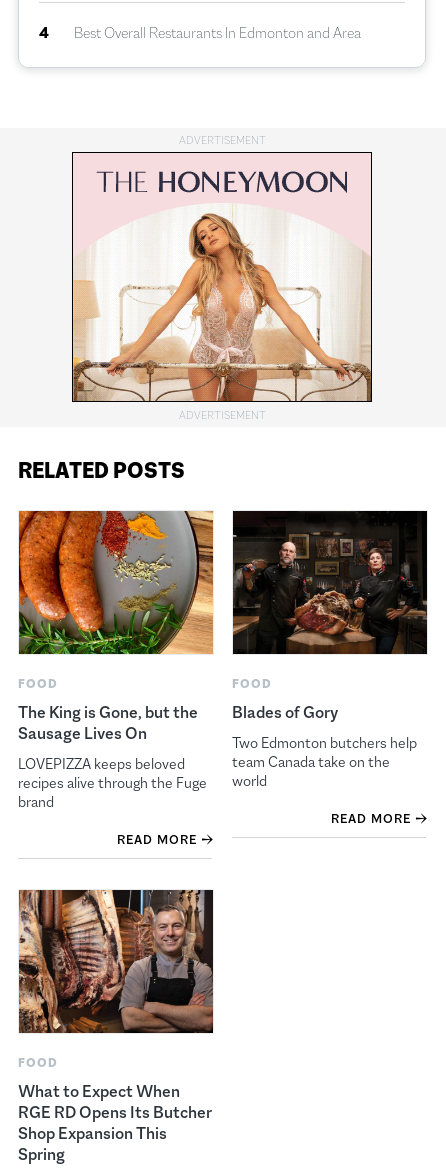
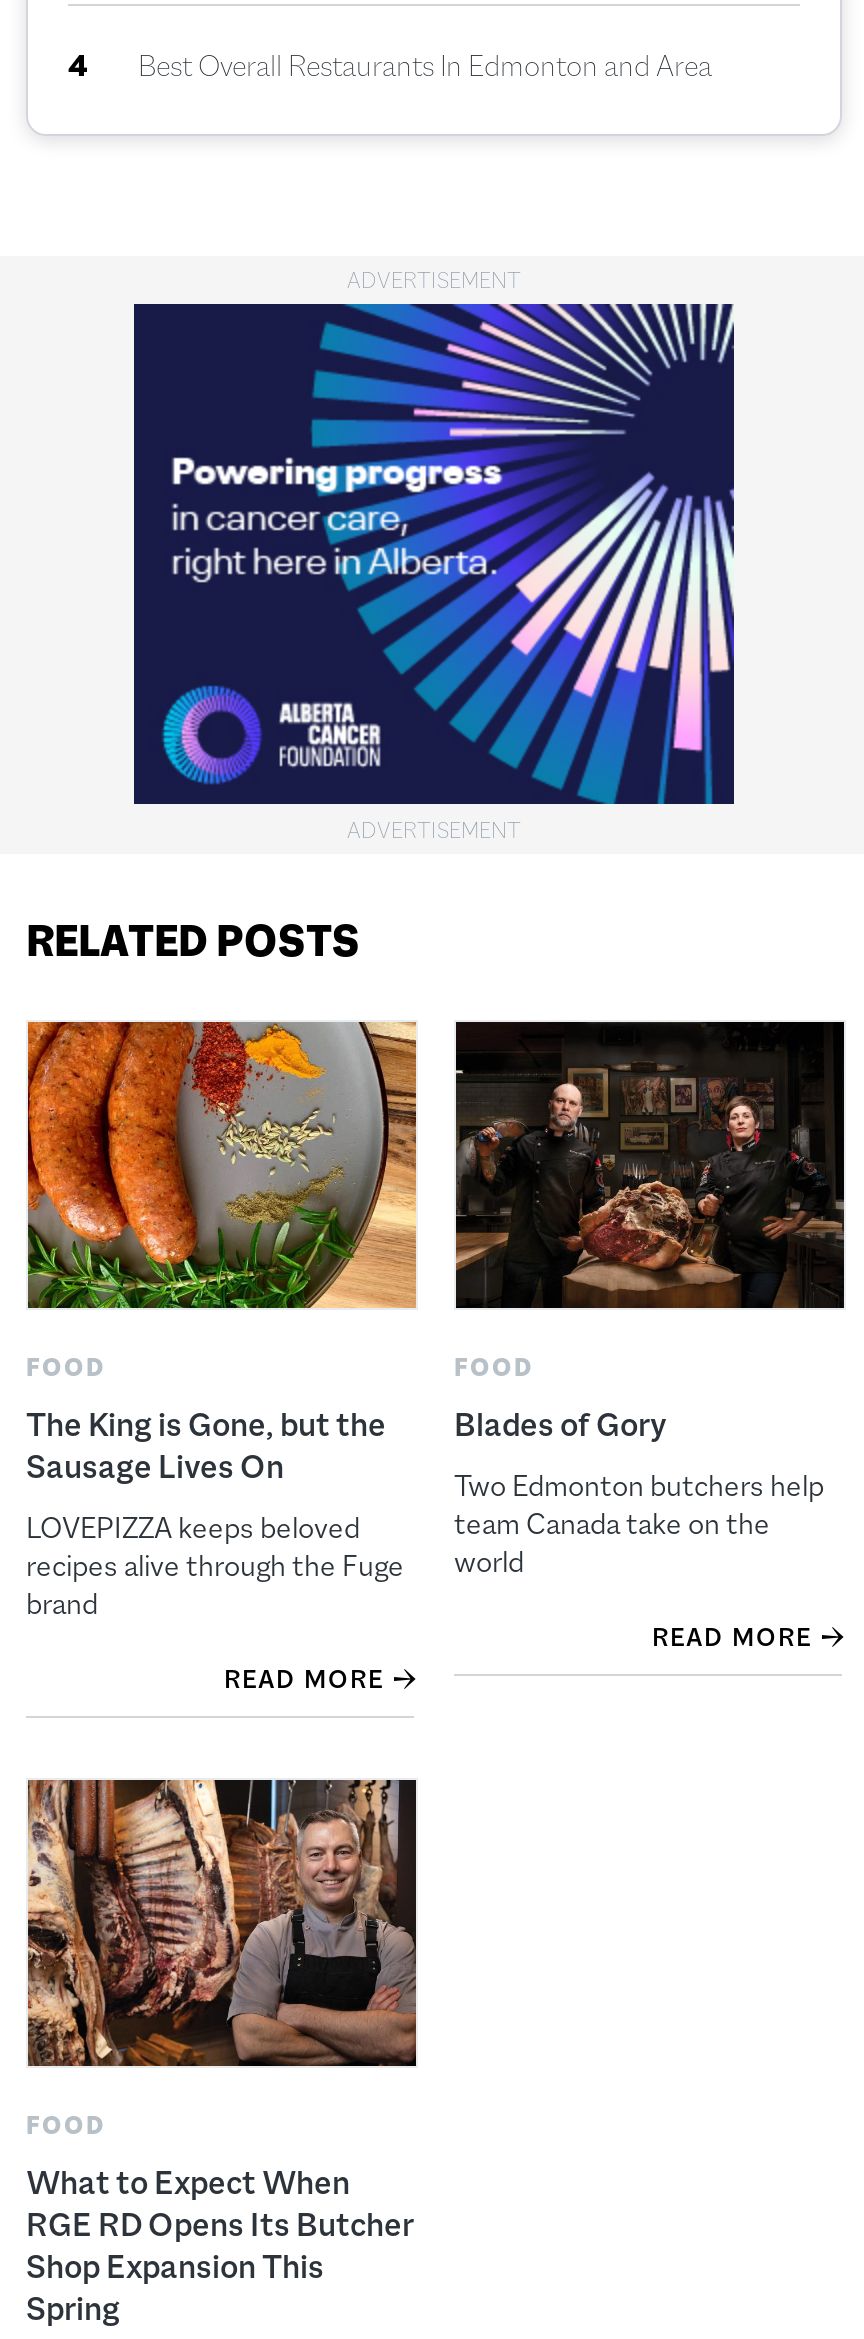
[72,151,373,403] [image] -> [134,302,736,806] [image]

